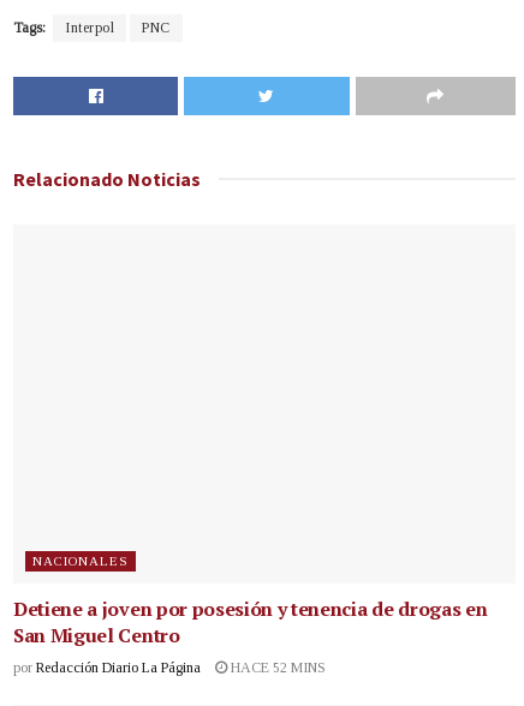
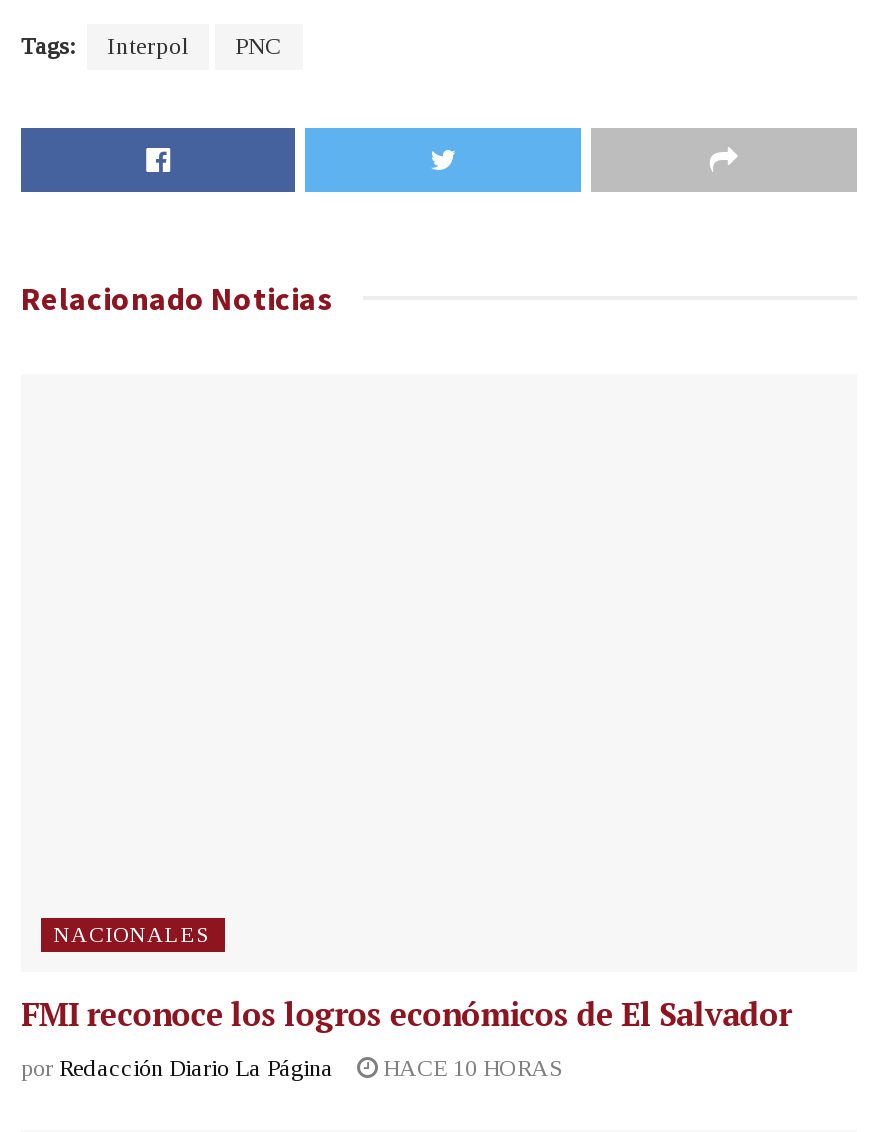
[13,595,487,648] Detiene a joven por posesión y tenencia de drogas en | San Miguel Centro -> [21,992,792,1036] FMI reconoce los logros económicos de El Salvador
[13,659,326,676] por Redacción Diario La Página HACE 52 MINS -> [21,1054,563,1082] por Redacción Diario La Página HACE 10 HORAS

